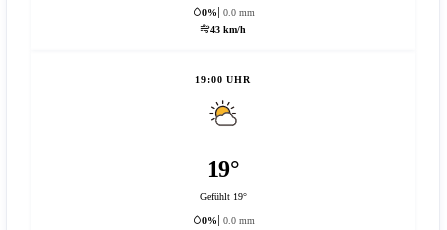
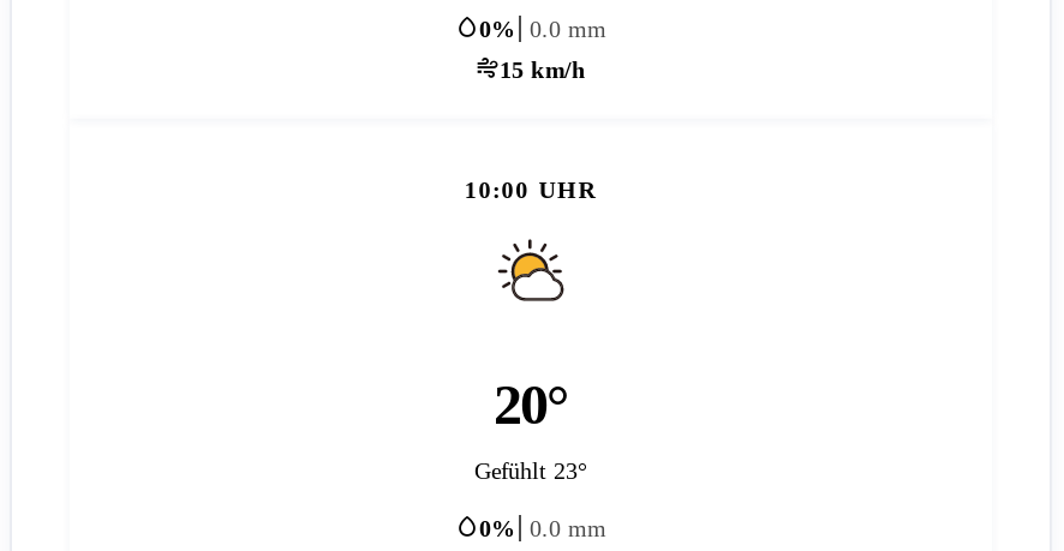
[210,24,246,35] 43 km/h -> [500,55,586,82] 15 km/h
[195,74,251,85] 19:00 UHR -> [465,176,597,202] 10:00 UHR
[207,156,239,182] 19° -> [493,372,568,435] 20°
[199,191,246,202] Gefühlt 19° -> [474,456,587,483] Gefühlt 23°

